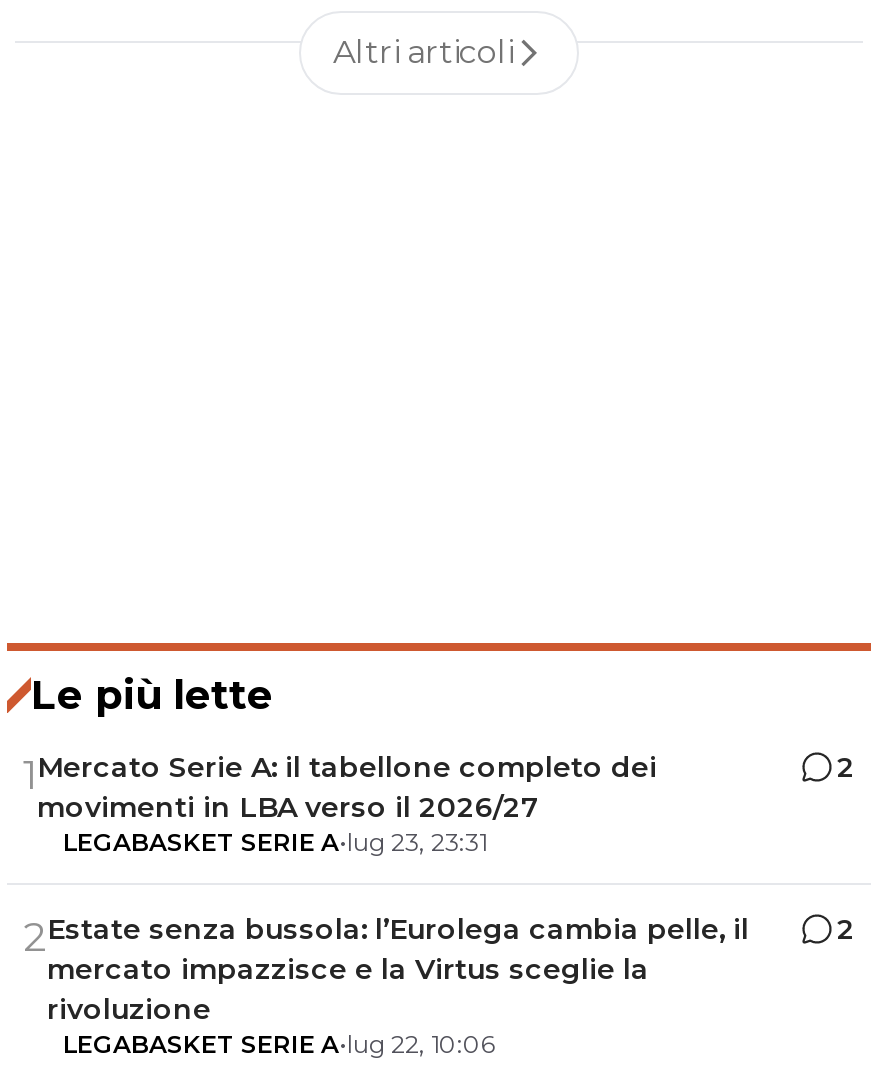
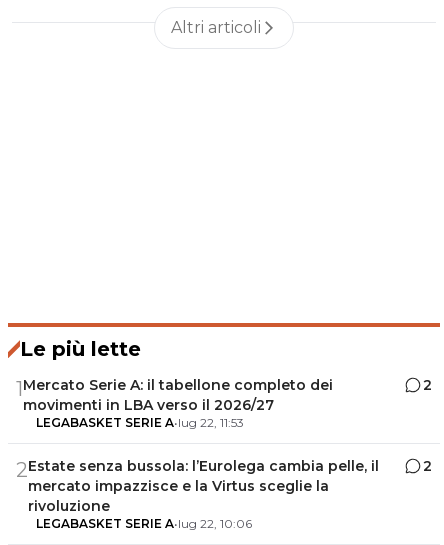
[63,826,487,856] LEGABASKET SERIE A•lug 23, 23:31 -> [36,415,244,430] LEGABASKET SERIE A•lug 22, 11:53

